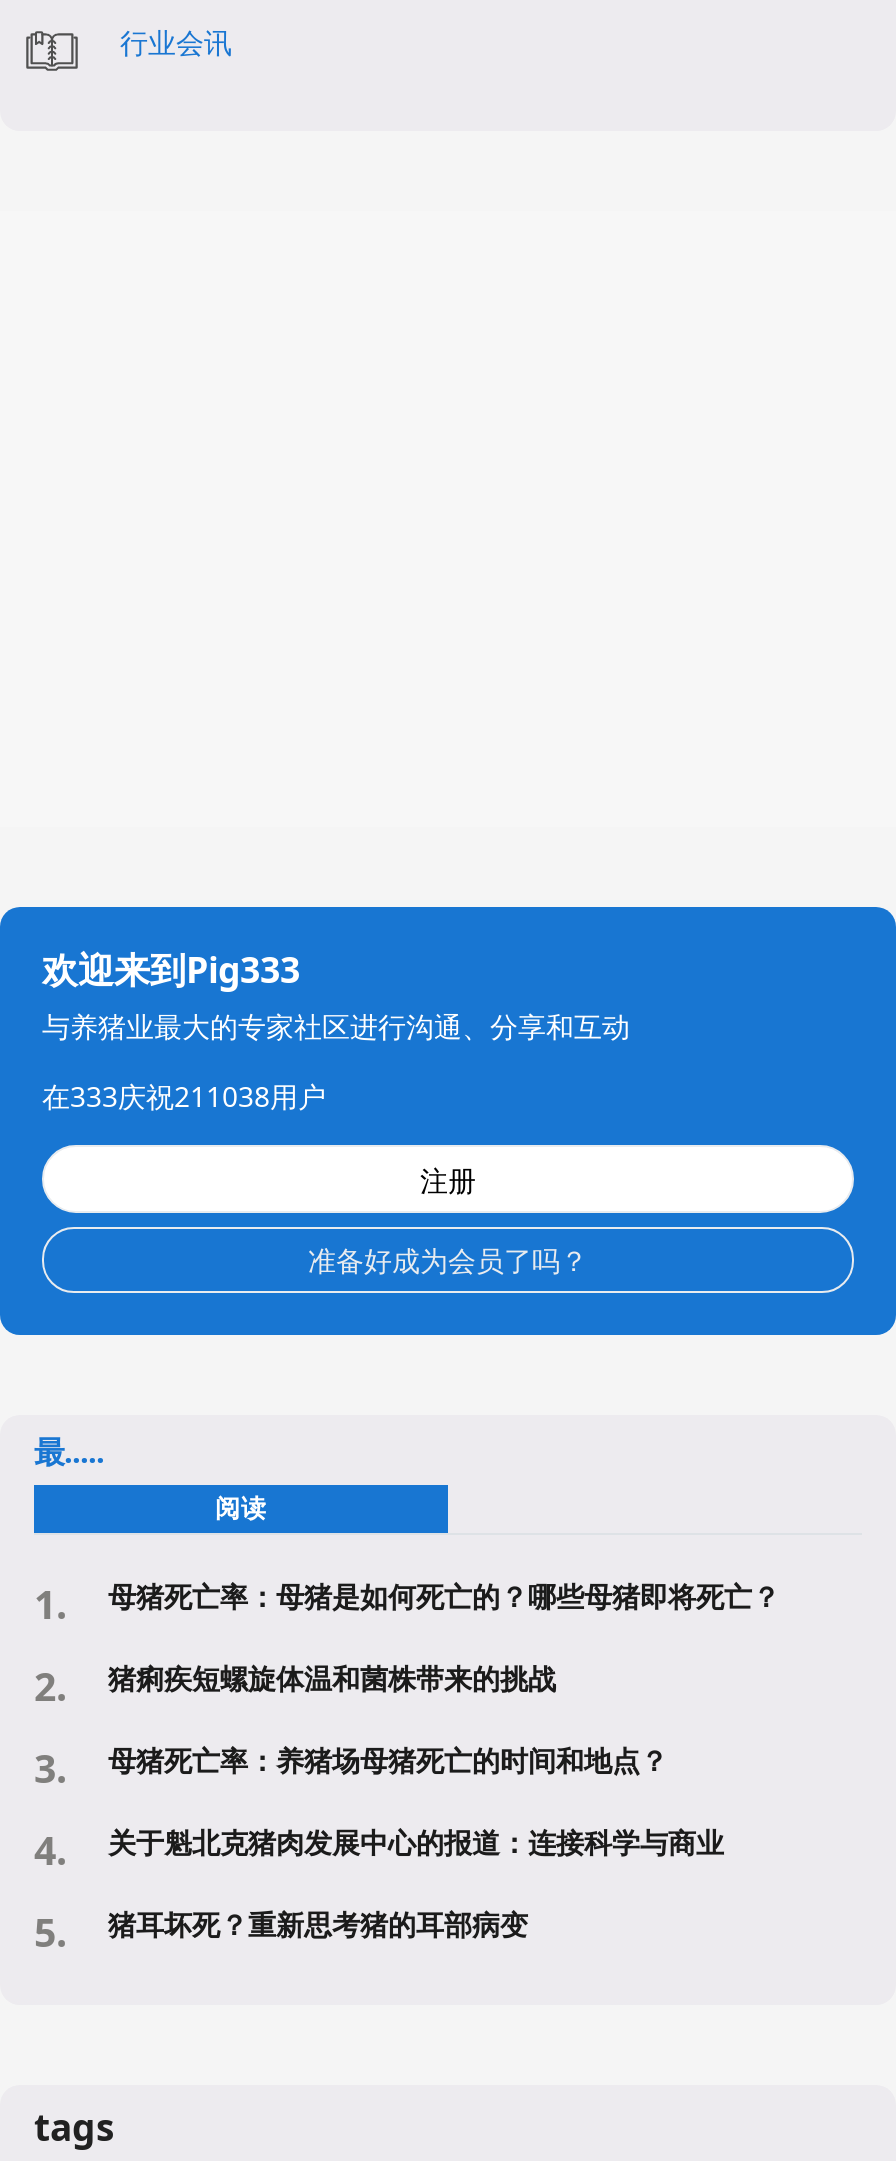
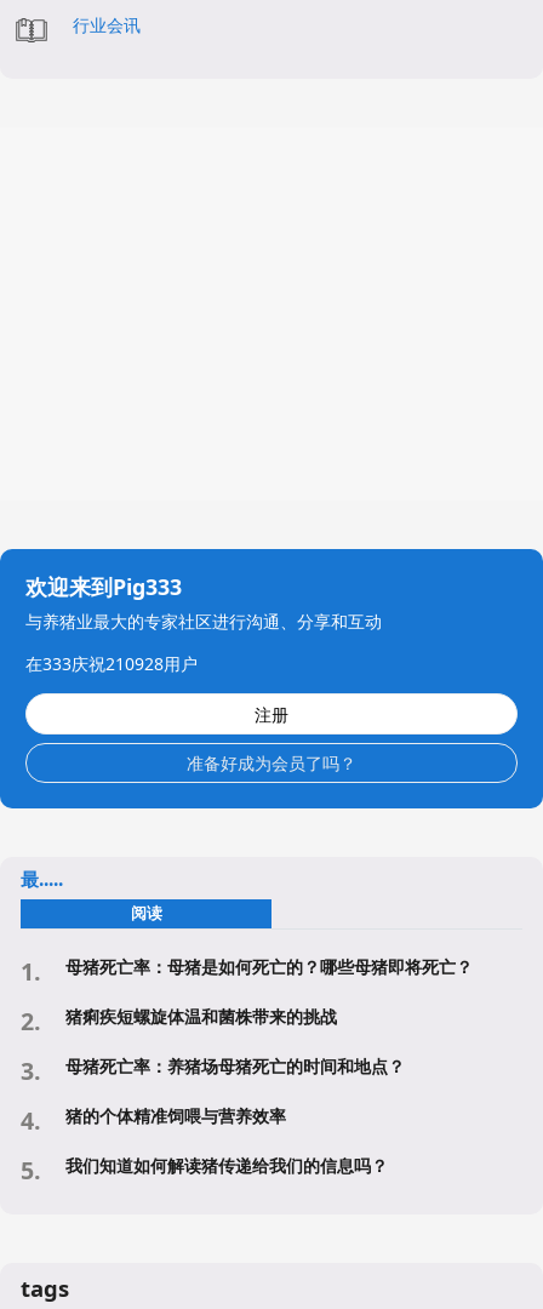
[42,1077,326,1115] 在333庆祝211038用户 -> [25,652,198,675] 在333庆祝210928用户
[108,1823,724,1861] 关于魁北克猪肉发展中心的报道：连接科学与商业 -> [65,1104,286,1127] 猪的个体精准饲喂与营养效率
[108,1905,528,1943] 猪耳坏死？重新思考猪的耳部病变 -> [65,1154,388,1177] 我们知道如何解读猪传递给我们的信息吗？

